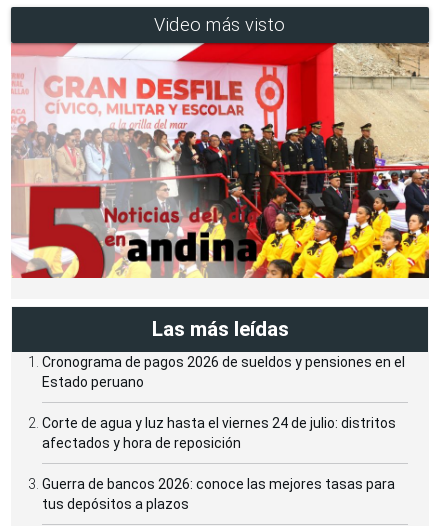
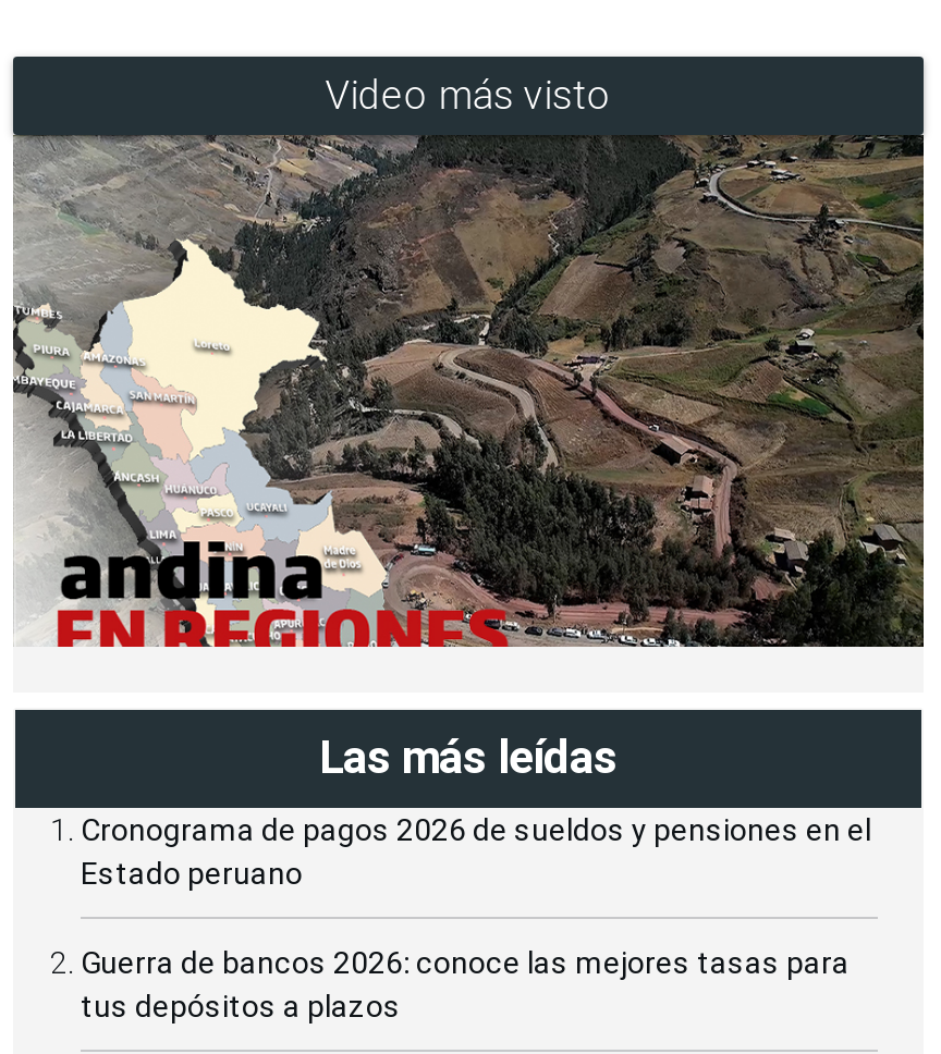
[11,42,430,279] [image] -> [11,135,926,649] [image]
[42,415,396,451] Corte de agua y luz hasta el viernes 24 de julio: distritos | afectados y hora de reposición -> none

